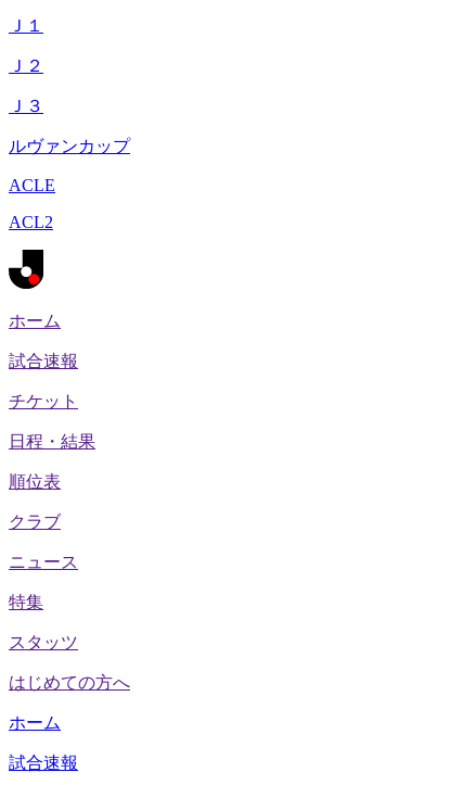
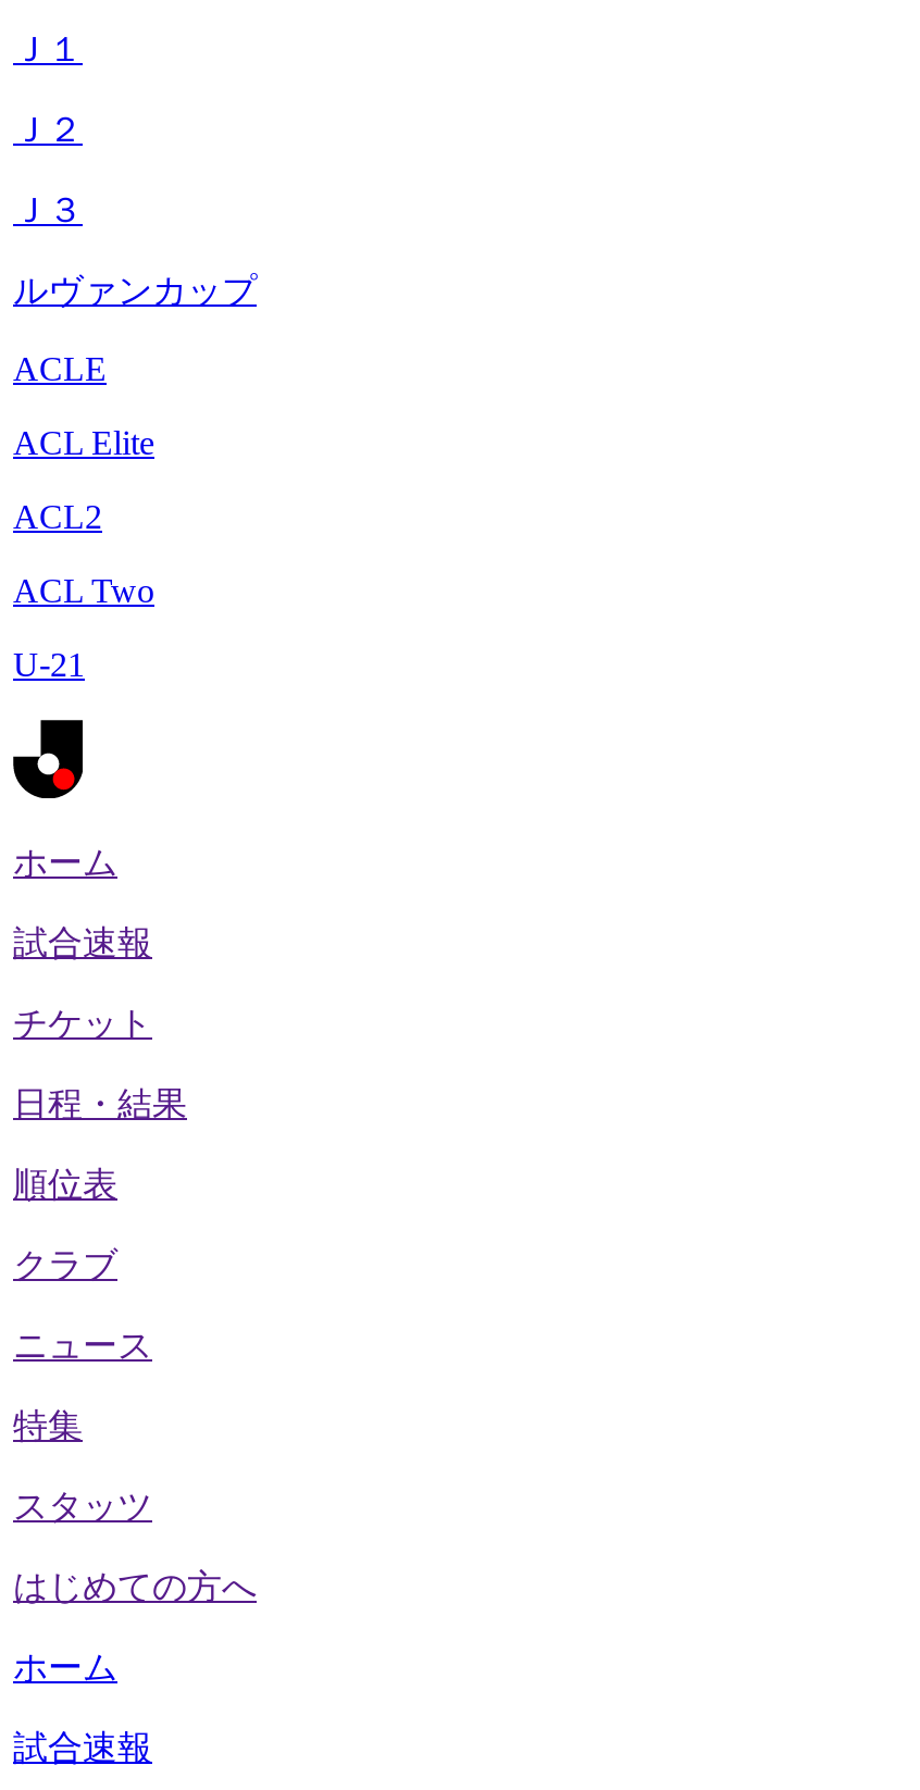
none -> [13,424,154,461] ACL Elite
none -> [13,572,154,683] ACL Two | U-21

